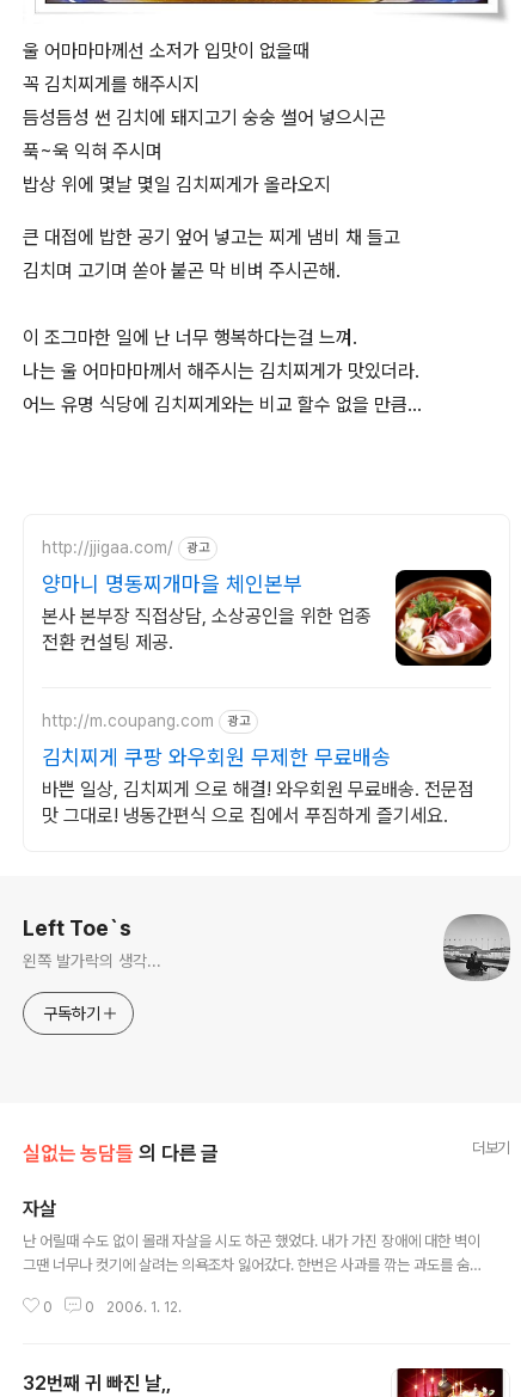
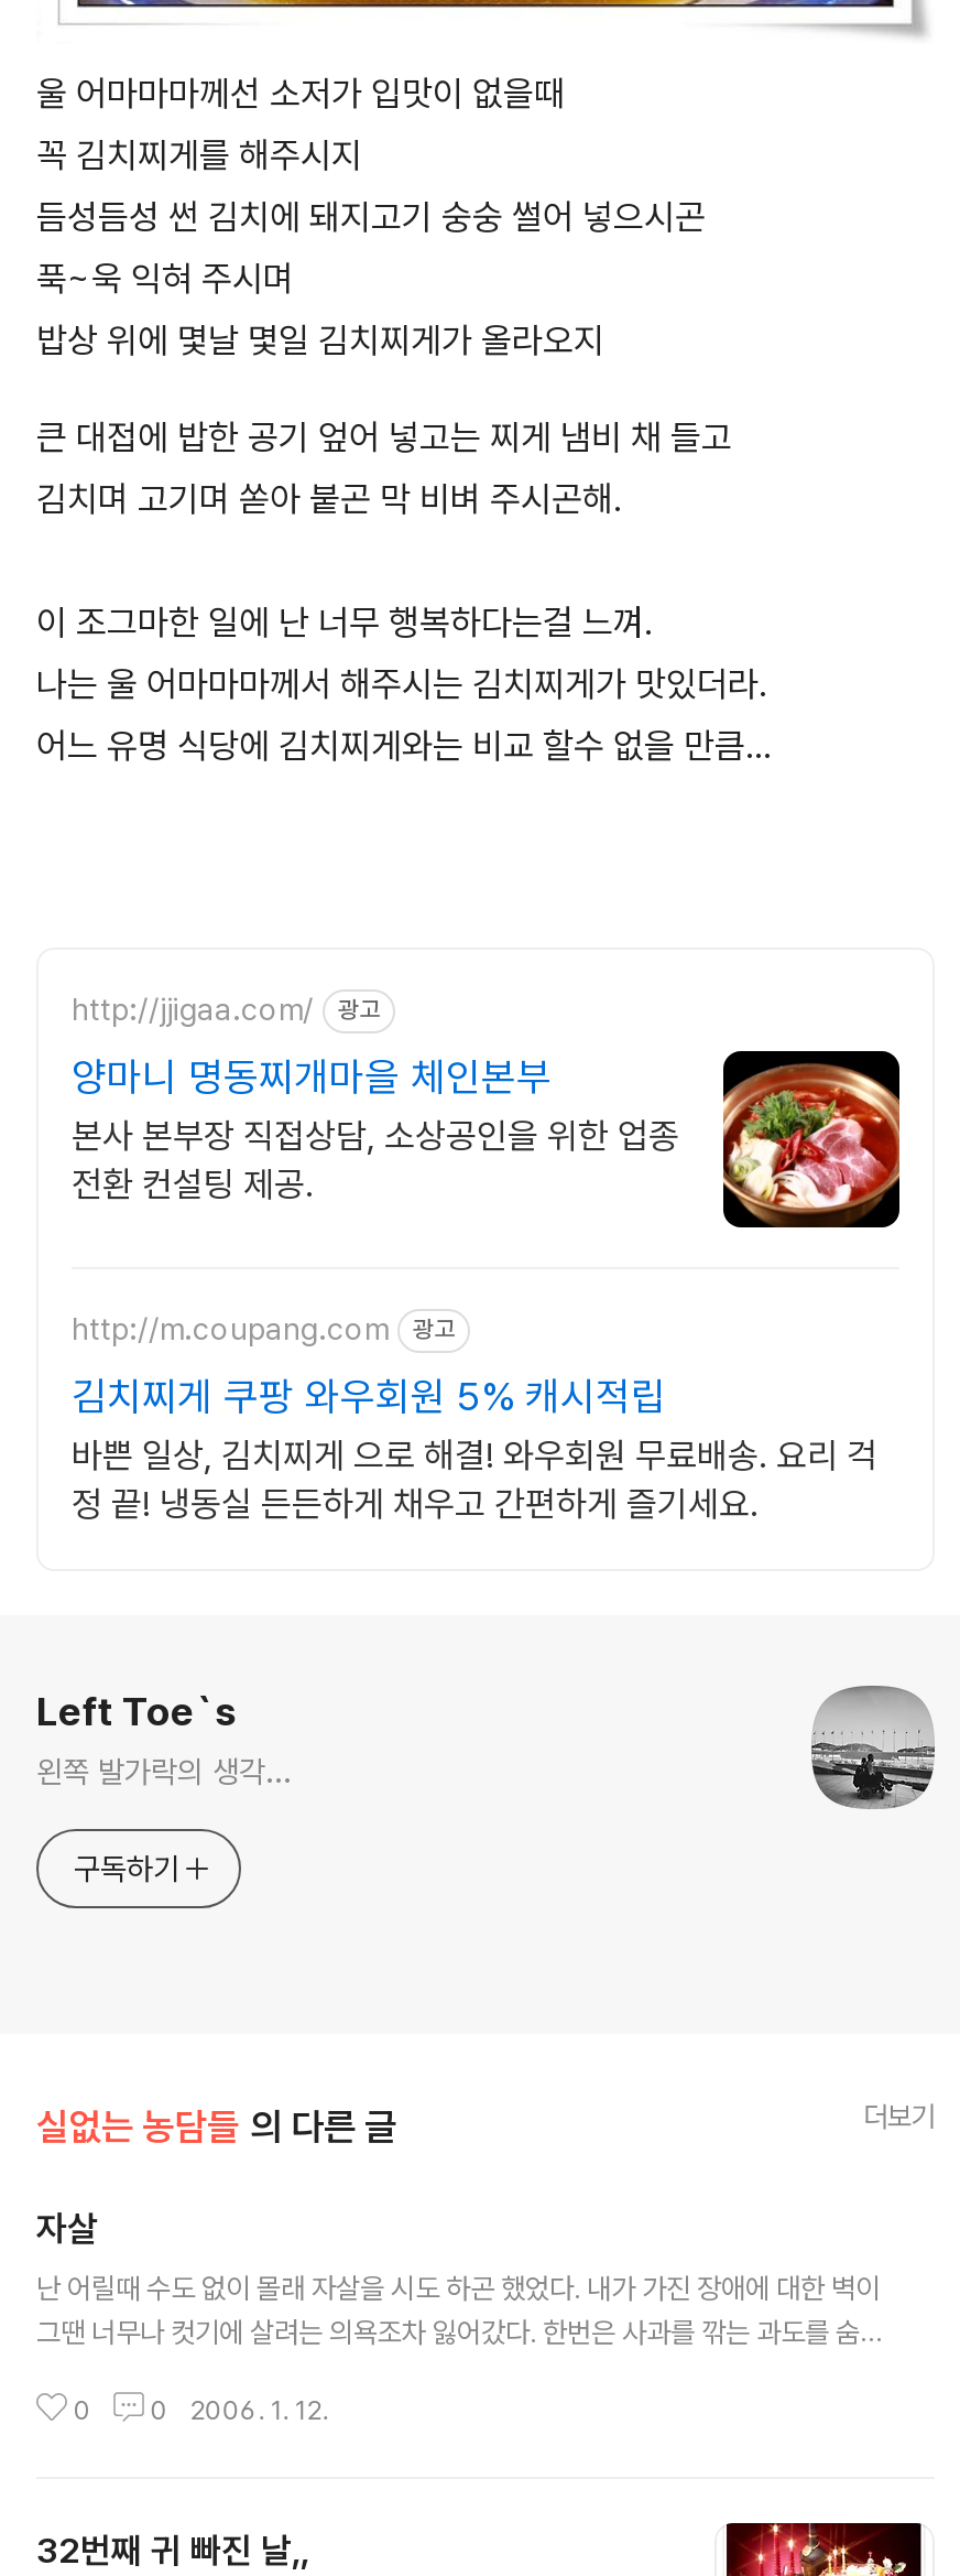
[42,744,474,827] 김치찌게 쿠팡 와우회원 무제한 무료배송 | 바쁜 일상, 김치찌게 으로 해결! 와우회원 무료배송. 전문점 | 맛 그대로! 냉동간편식 으로 집에서 푸짐하게 즐기세요. -> [72,1372,877,1524] 김치찌게 쿠팡 와우회원 5% 캐시적립 | 바쁜 일상, 김치찌게 으로 해결! 와우회원 무료배송. 요리 걱 | 정 끝! 냉동실 든든하게 채우고 간편하게 즐기세요.

